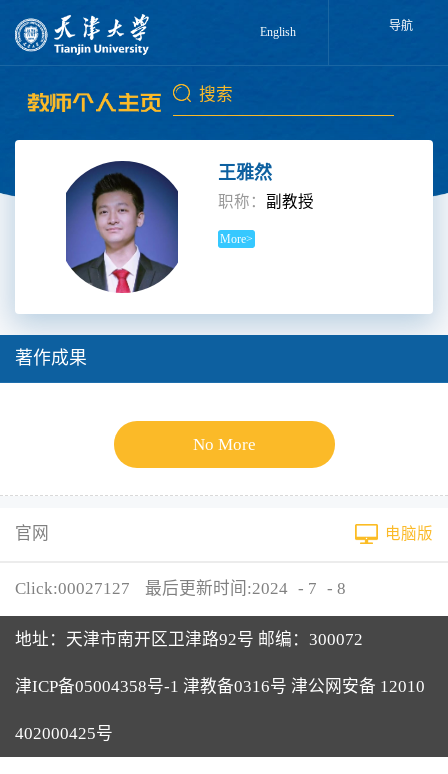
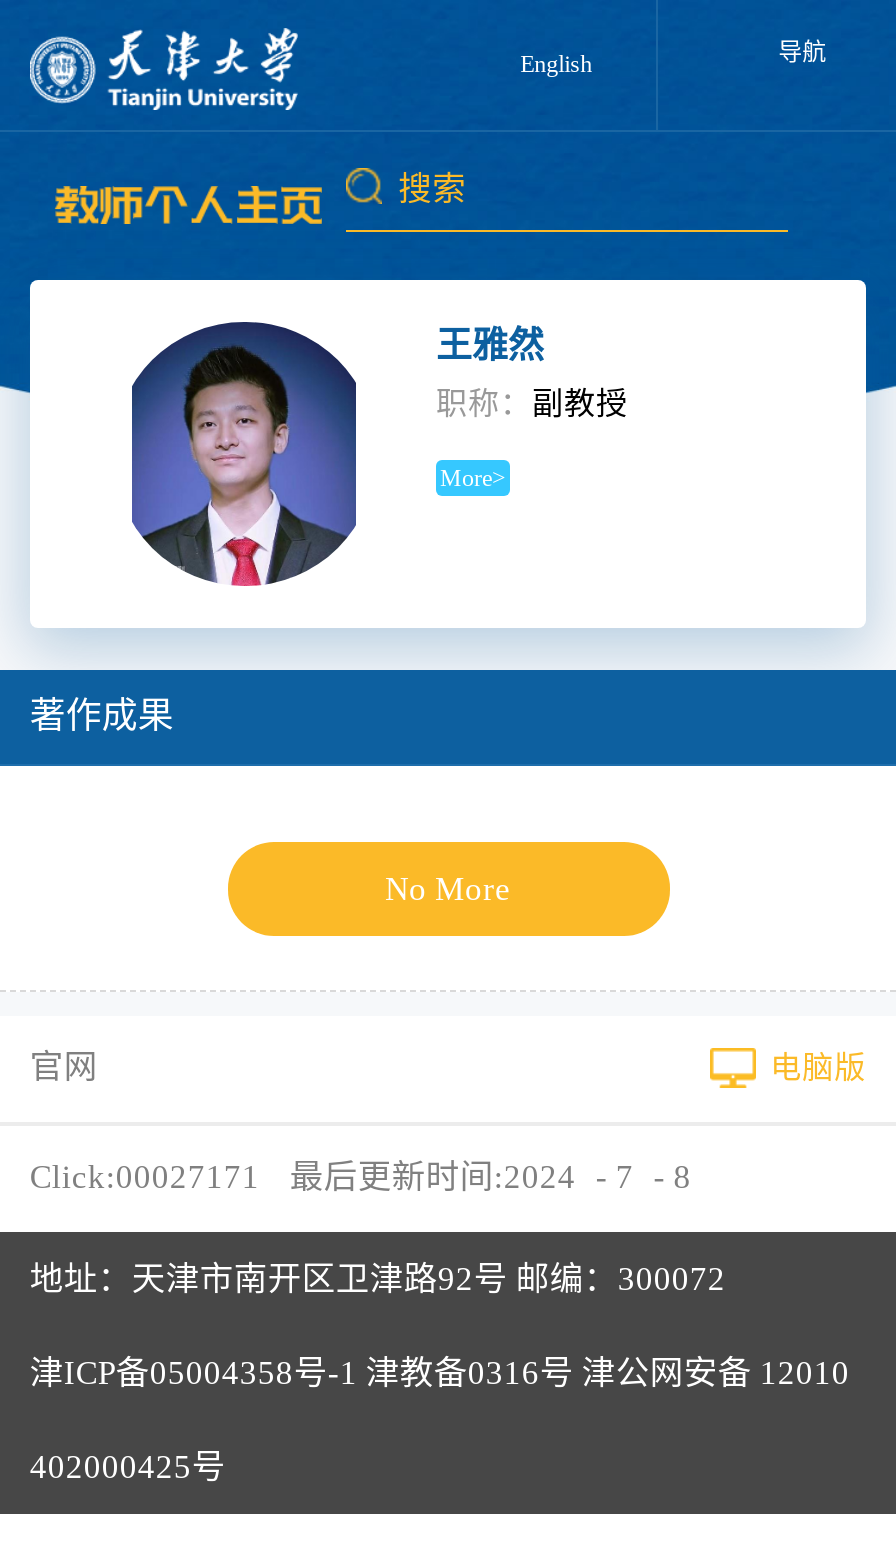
[15,579,346,598] Click:00027127 最后更新时间:2024 - 7 - 8 -> [30,1158,692,1196] Click:00027171 最后更新时间:2024 - 7 - 8

